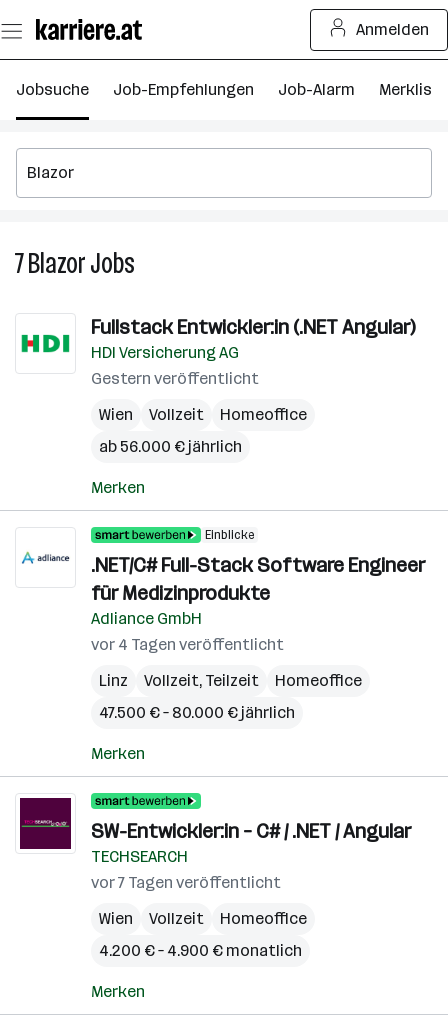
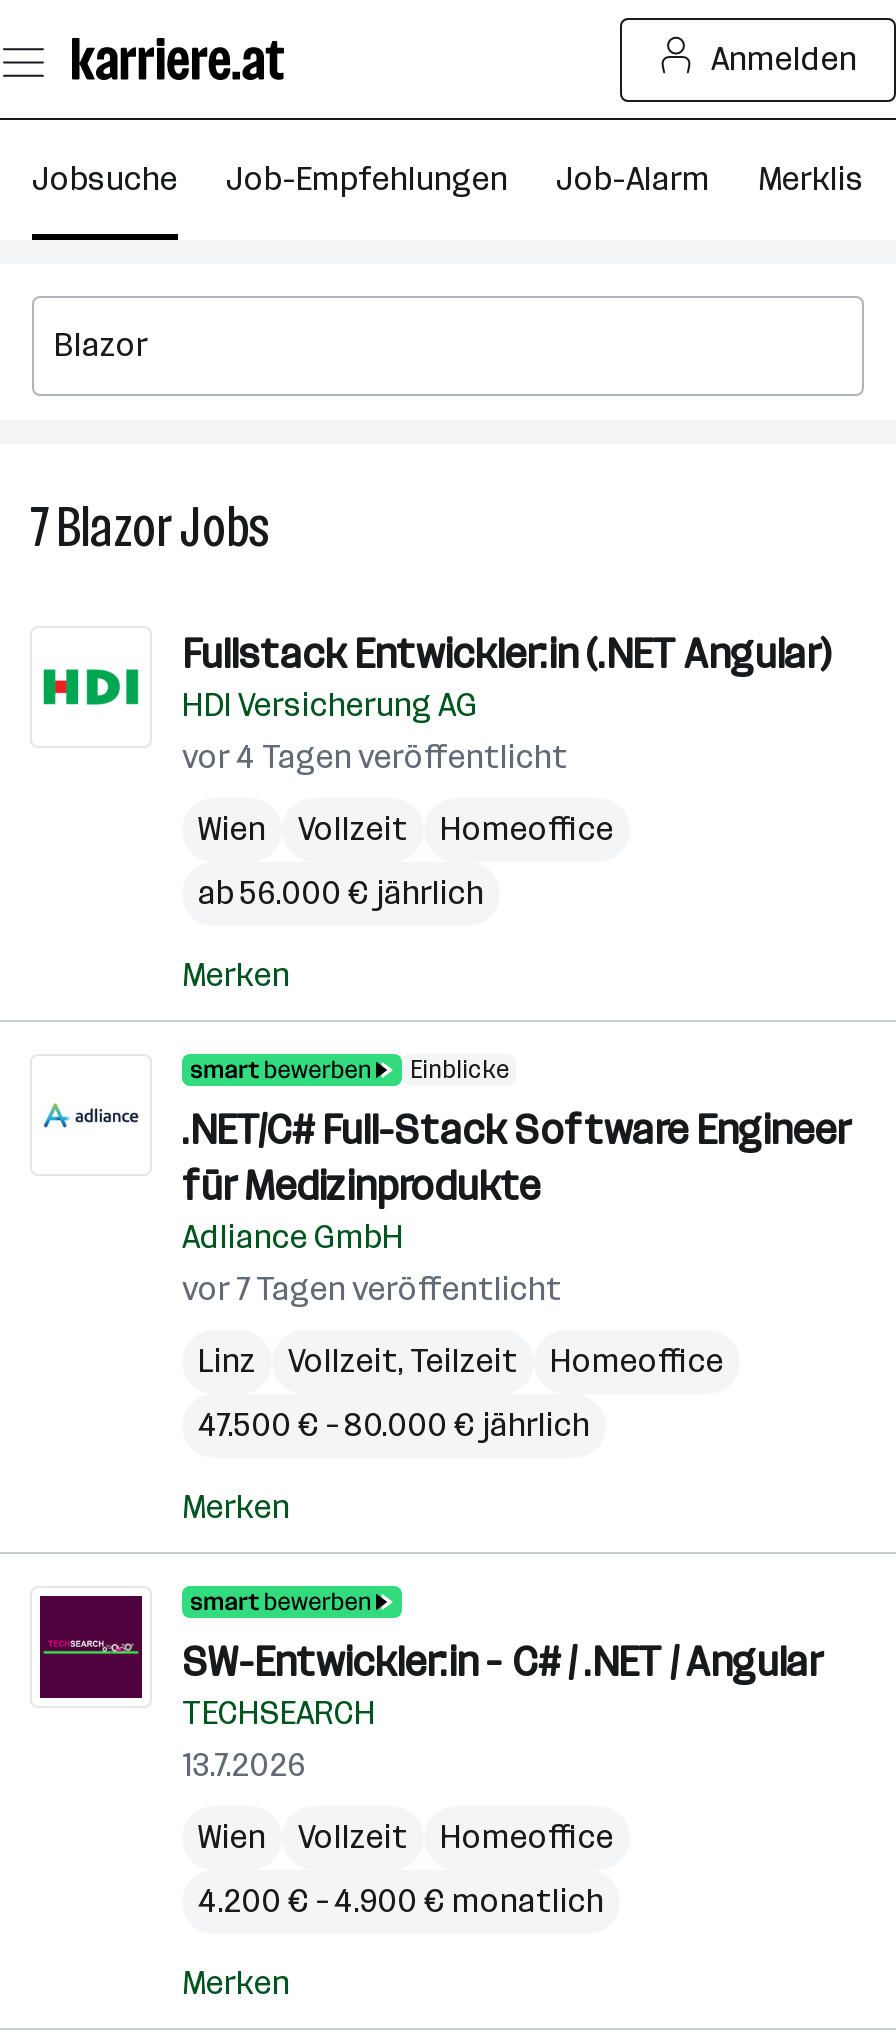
[91,369,259,388] Gestern veröffentlicht -> none
moved [91,635,284,654] -> [182,738,568,776]: vor 4 Tagen veröffentlicht
none -> [182,1746,306,1784] 13.7.2026
moved [91,873,281,892] -> [182,1270,562,1308]: vor 7 Tagen veröffentlicht

